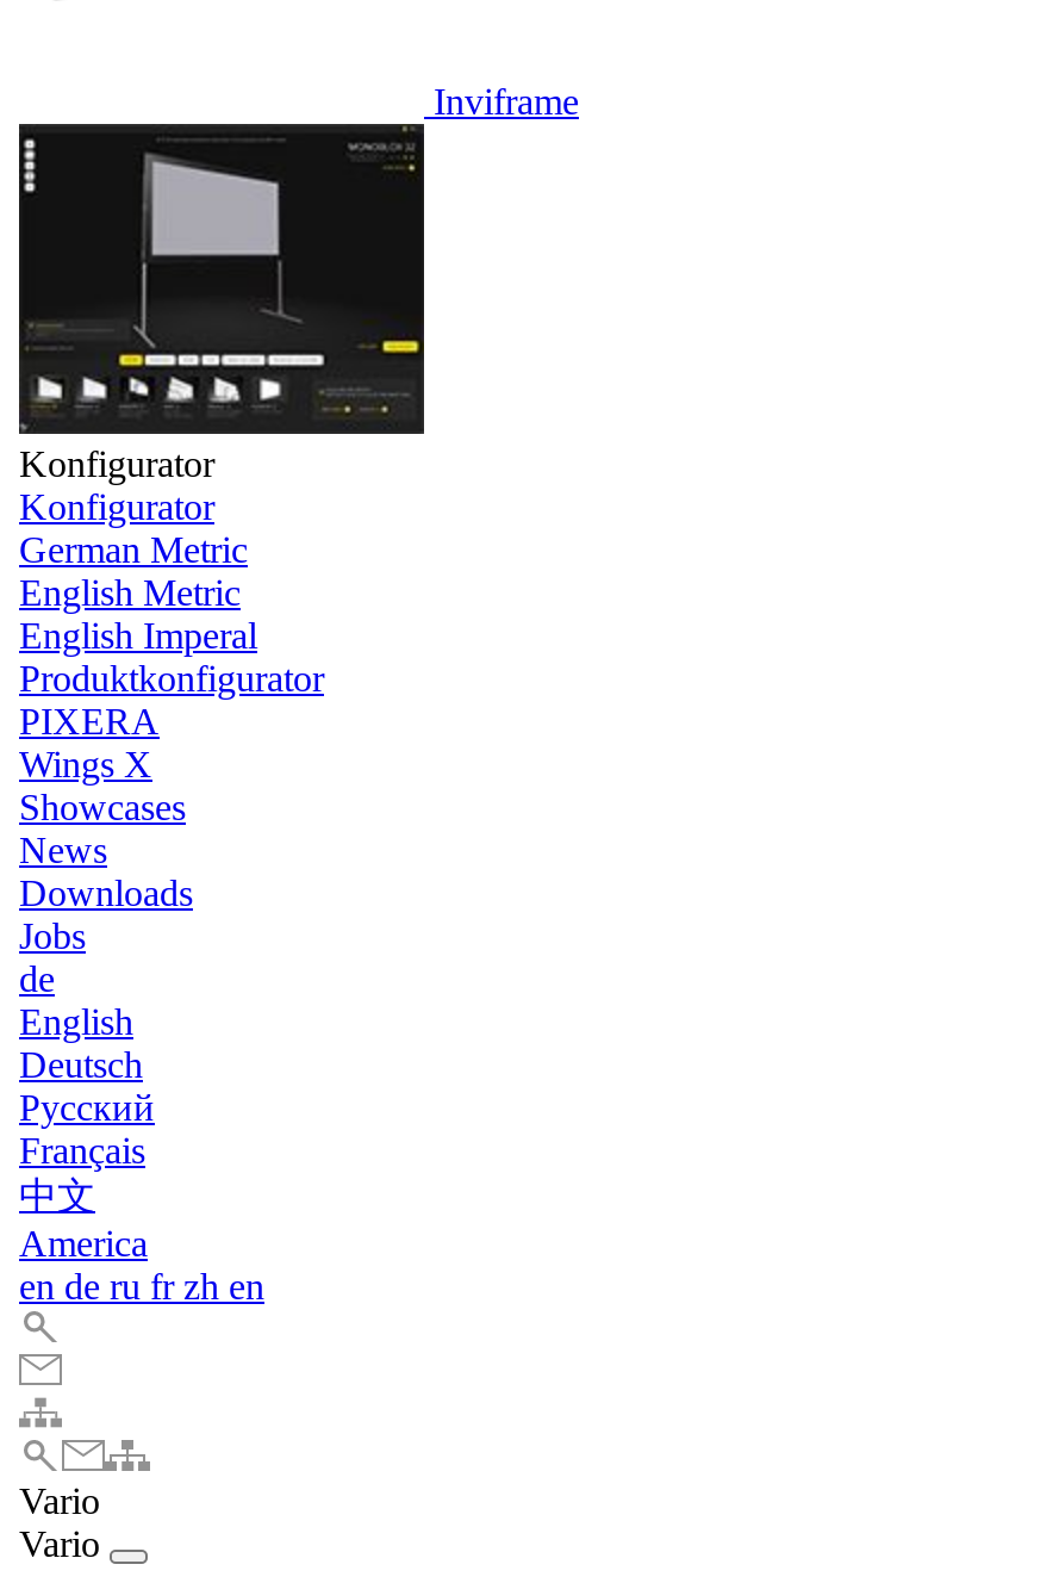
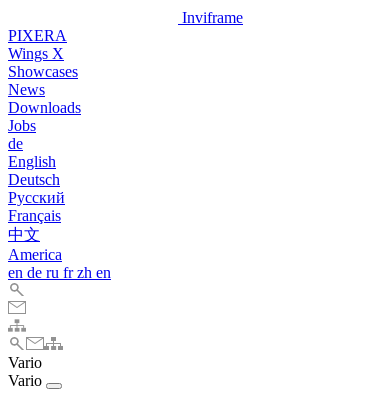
[17,122,426,699] [image] | Konfigurator | Konfigurator | German Metric | English Metric | English Imperal | Produktkonfigurator -> none

